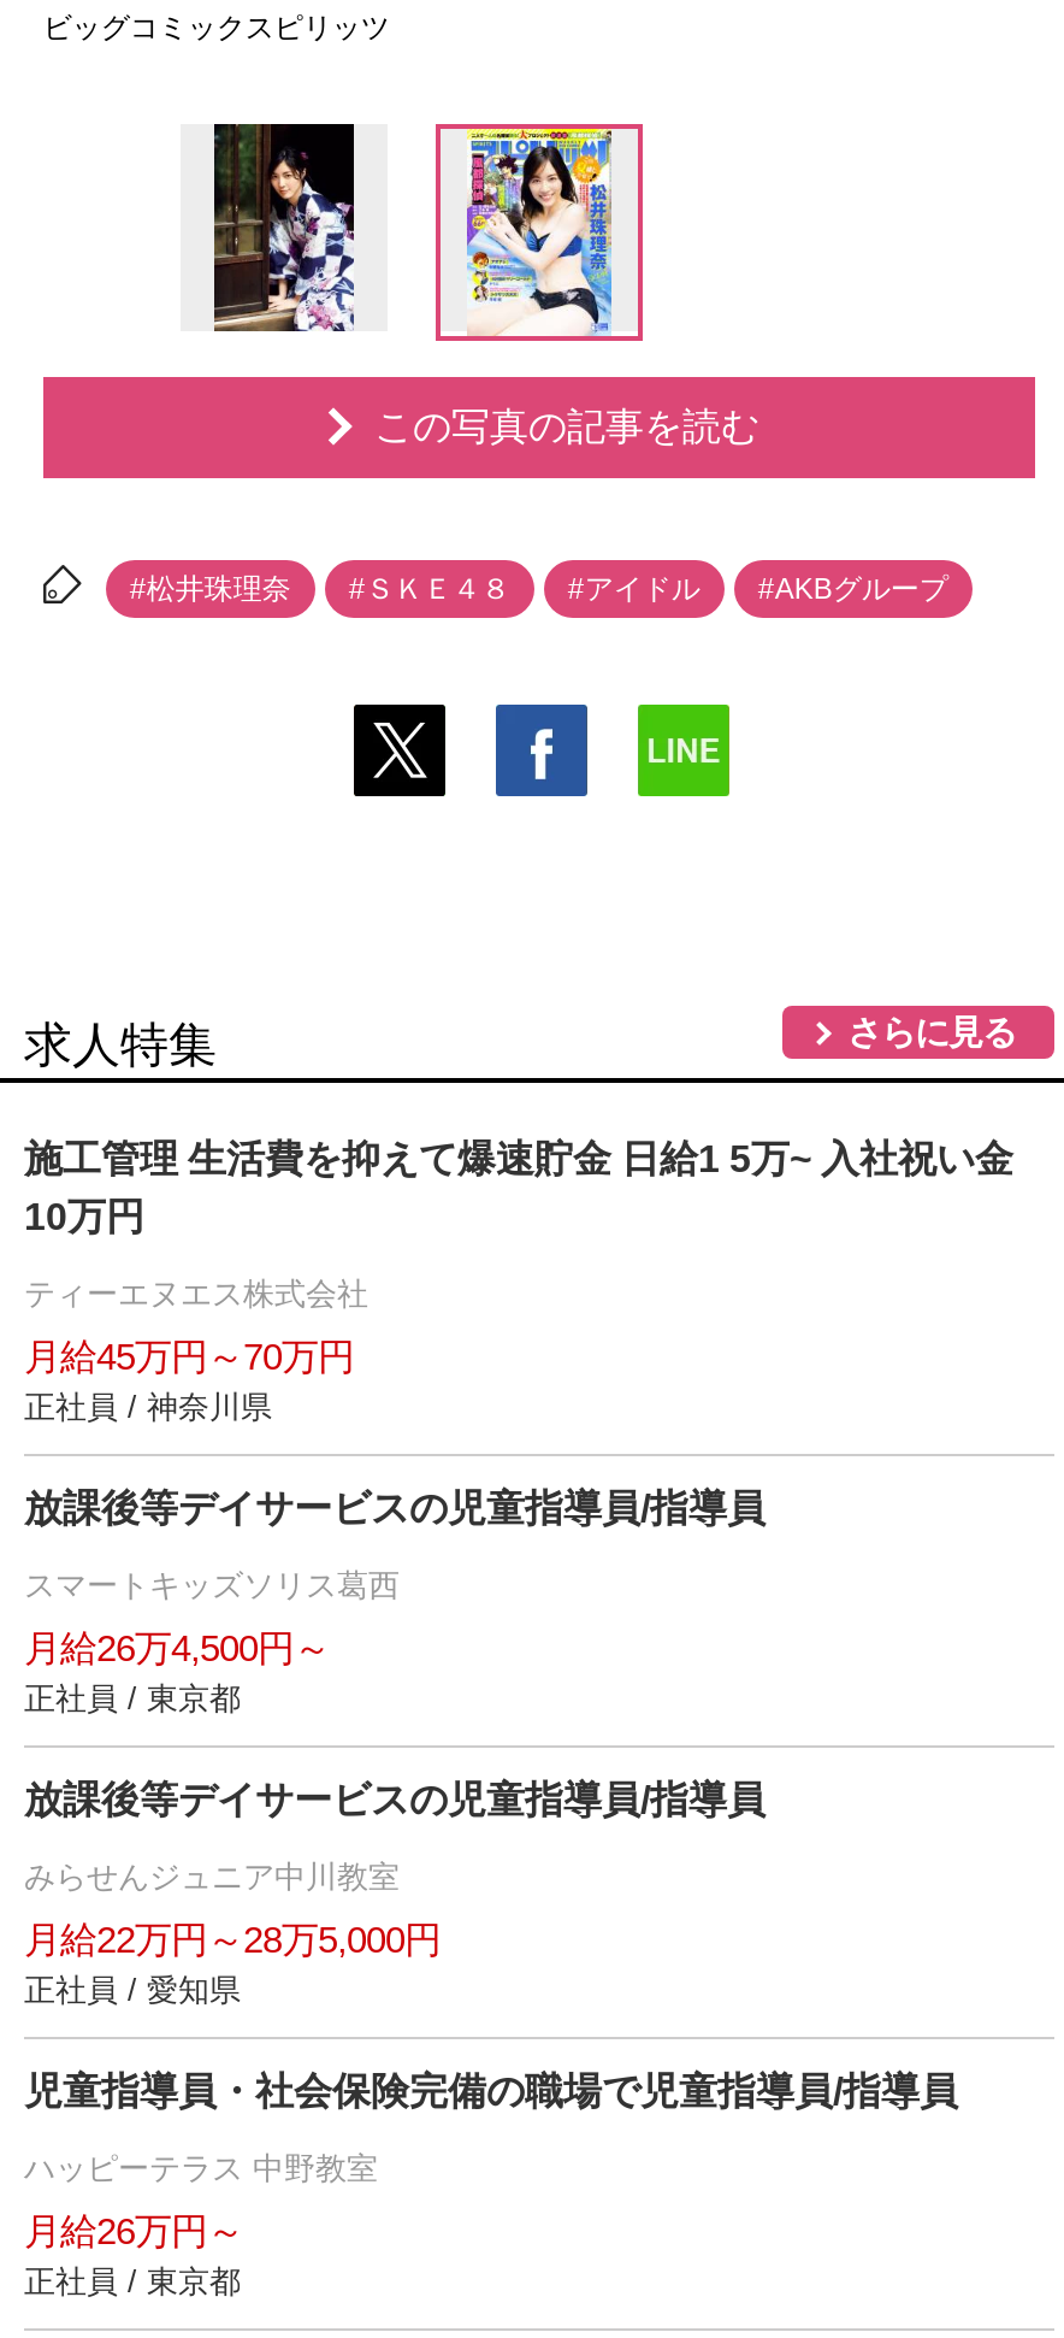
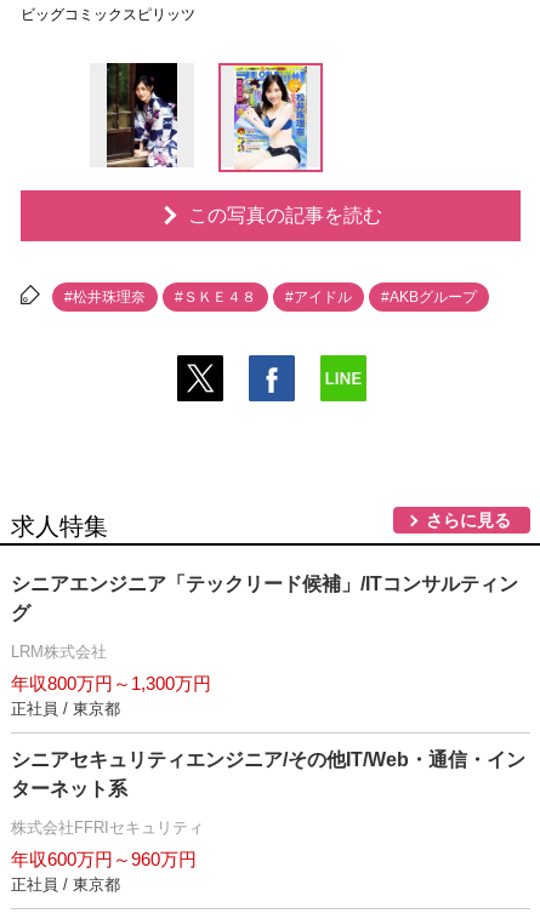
[24,1138,1013,1668] 施工管理 生活費を抑えて爆速貯金 日給1 5万~ 入社祝い金 | 10万円 | ティーエヌエス株式会社 | 月給45万円～70万円 | 正社員 / 神奈川県 | 放課後等デイサービスの児童指導員/指導員 | スマートキッズソリス葛西 | 月給26万4,500円～ -> [11,574,518,694] シニアエンジニア「テックリード候補」/ITコンサルティン | グ | LRM株式会社 | 年収800万円～1,300万円
[24,1779,958,2251] 放課後等デイサービスの児童指導員/指導員 | みらせんジュニア中川教室 | 月給22万円～28万5,000円 | 正社員 / 愛知県 | 児童指導員・社会保険完備の職場で児童指導員/指導員 | ハッピーテラス 中野教室 | 月給26万円～ -> [11,749,525,869] シニアセキュリティエンジニア/その他IT/Web・通信・イン | ターネット系 | 株式会社FFRIセキュリティ | 年収600万円～960万円

